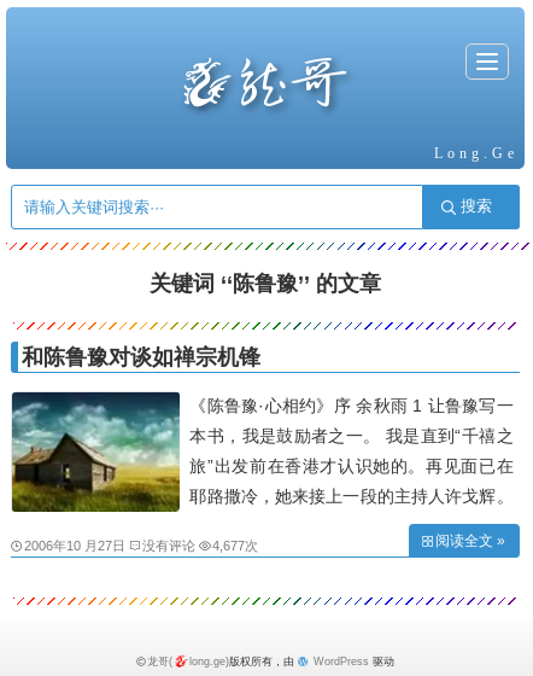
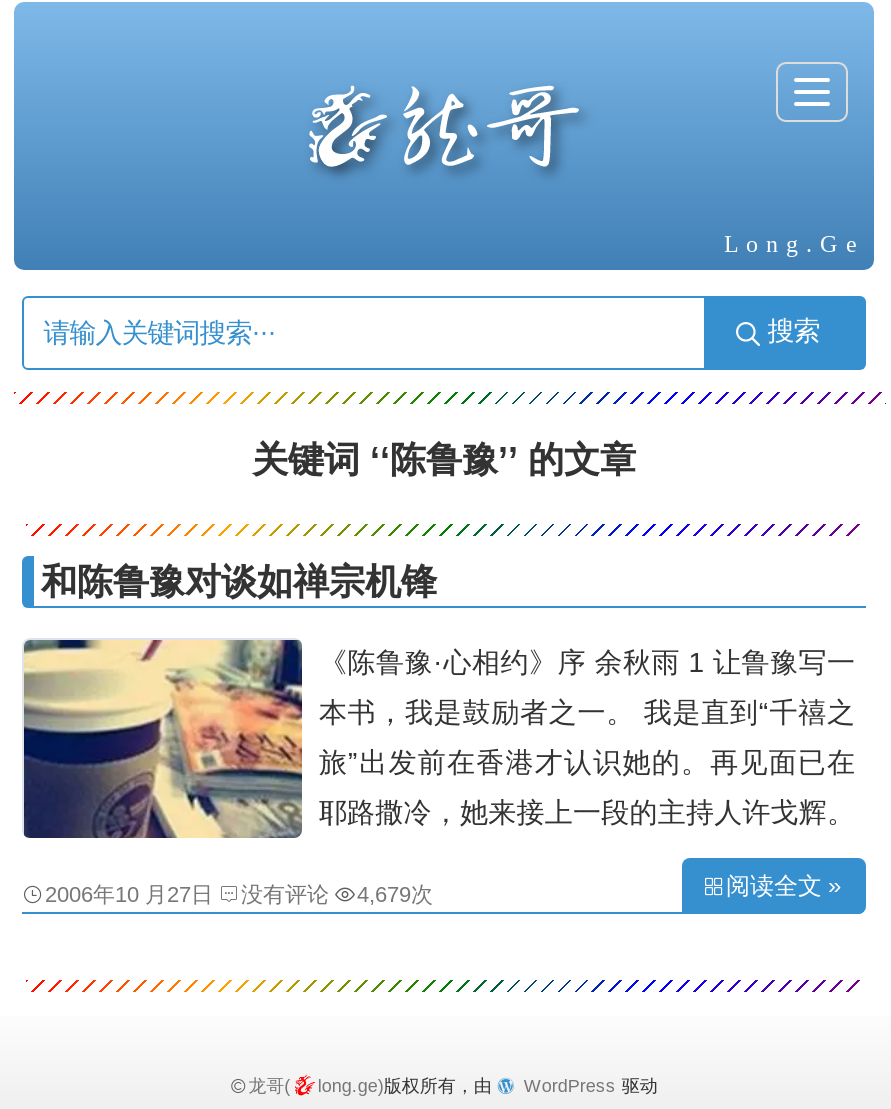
[11,391,259,553] [image] | 2006年10 月27日 没有评论 4,677次 -> [22,638,433,907] [image] | 2006年10 月27日 没有评论 4,679次

